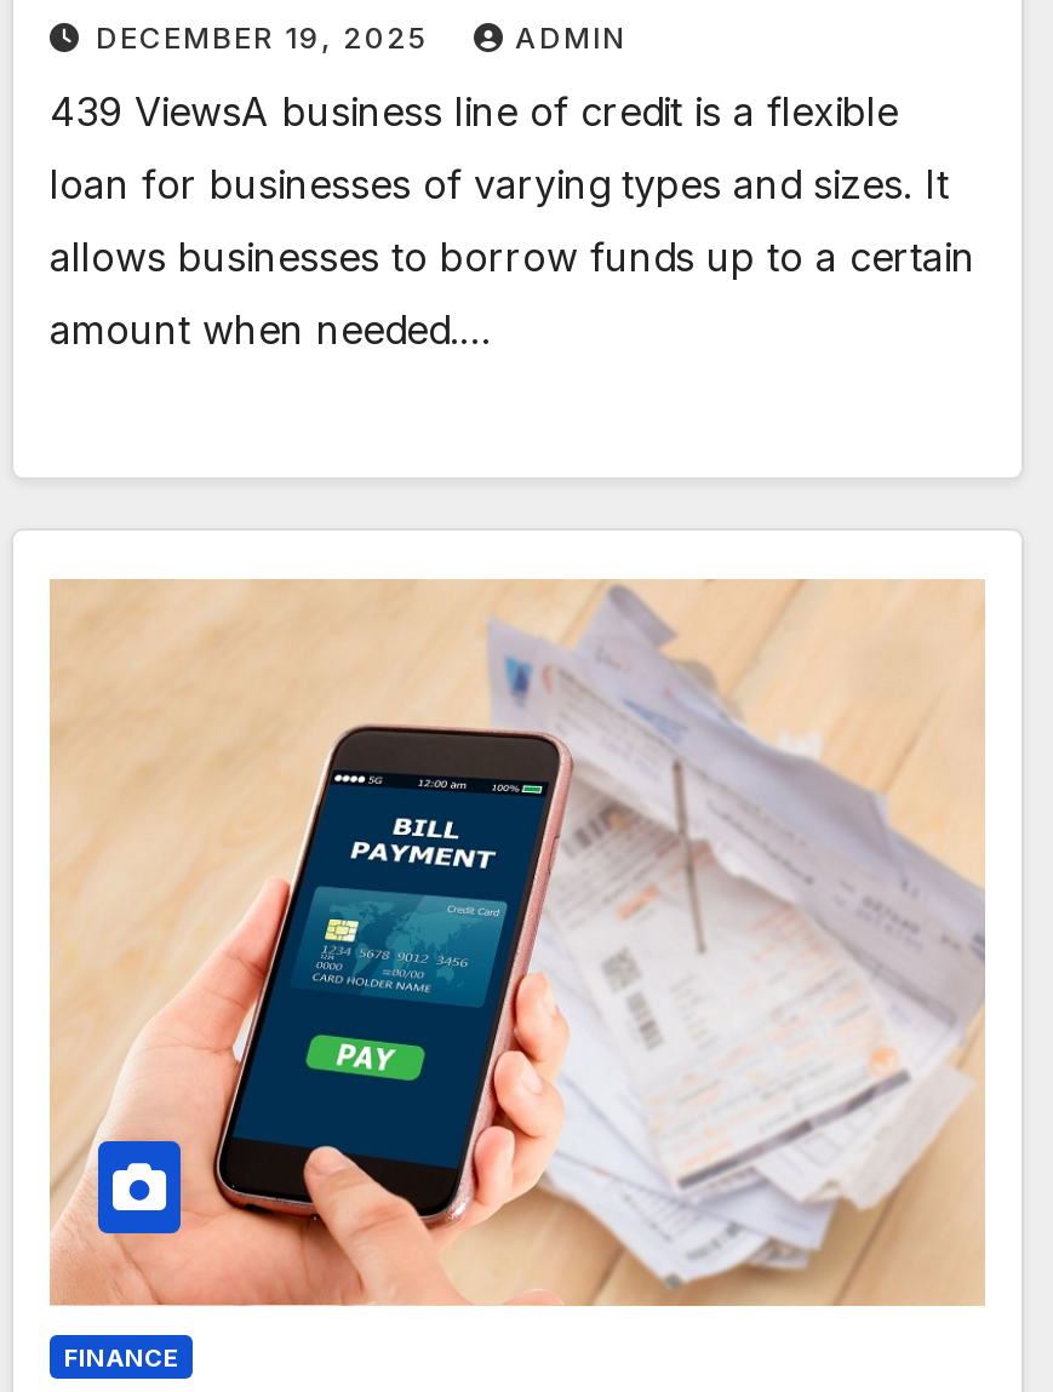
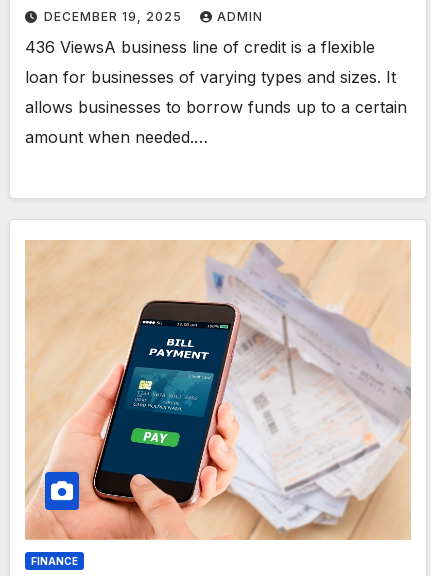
[50,87,898,136] 439 ViewsA business line of credit is a flexible -> [25,37,375,57] 436 ViewsA business line of credit is a flexible

